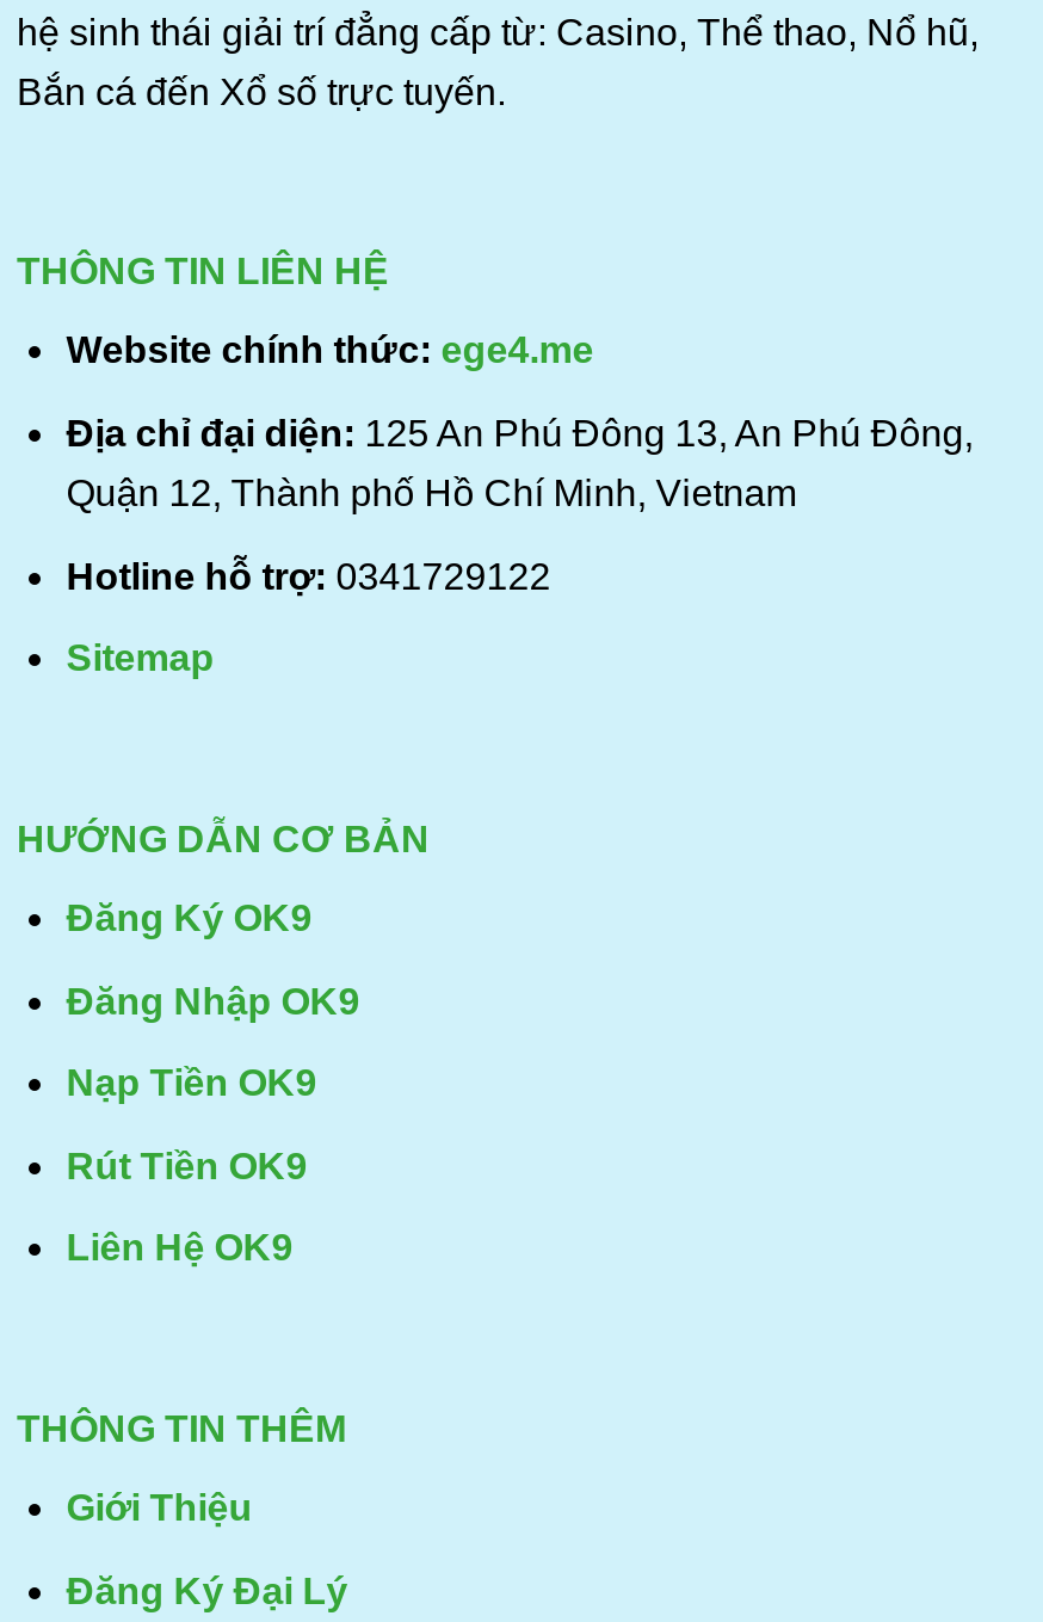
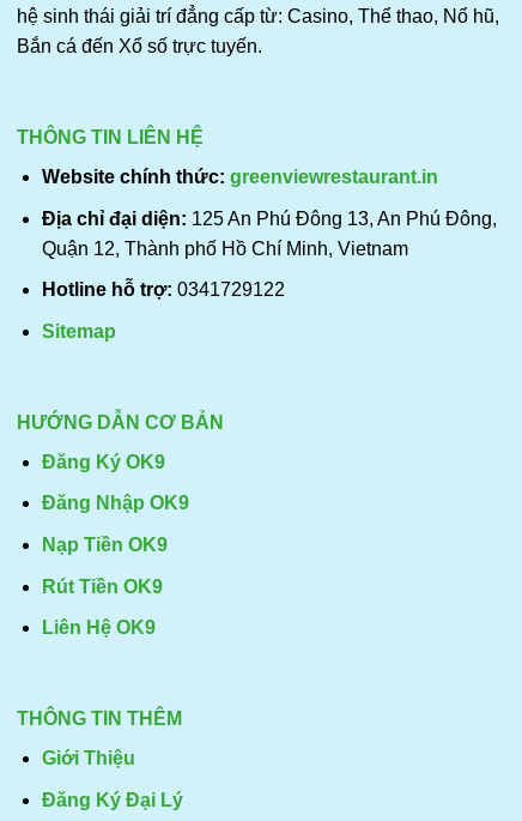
[66,330,594,370] Website chính thức: ege4.me -> [42,167,438,187] Website chính thức: greenviewrestaurant.in

